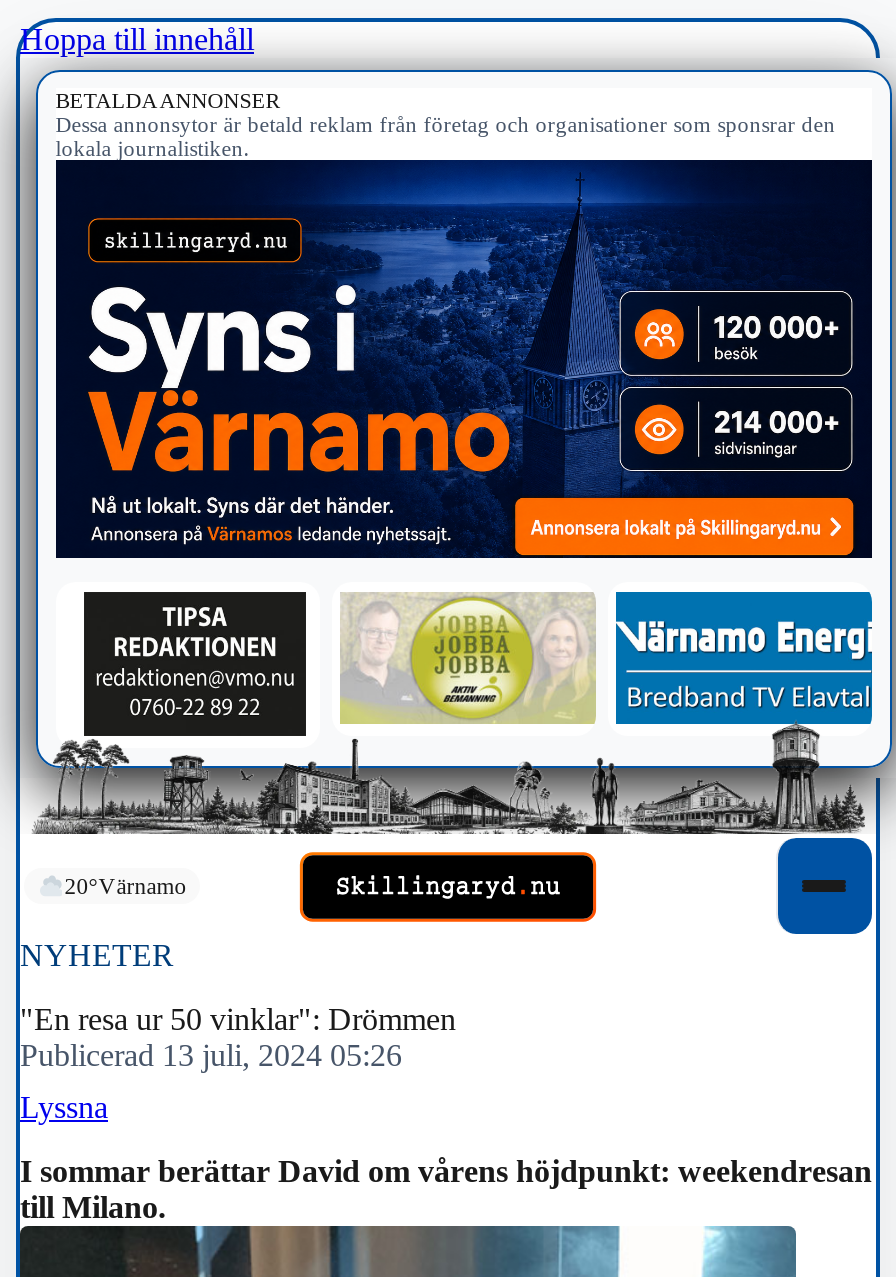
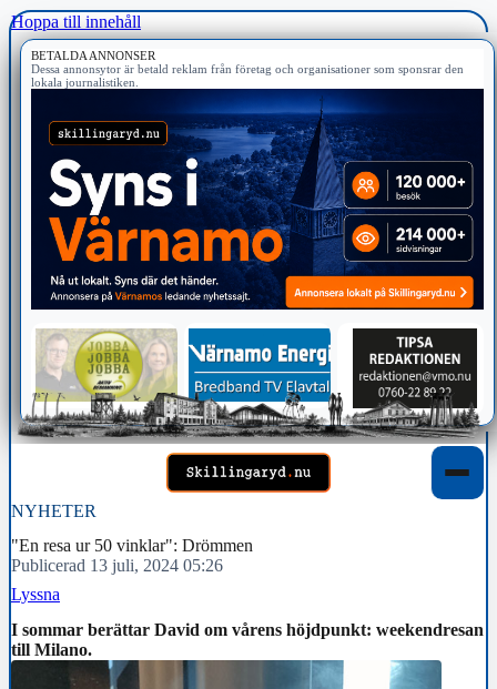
[34,590,874,840] [image] -> [18,327,484,447] [image]
[64,875,186,899] 20°Värnamo -> none

